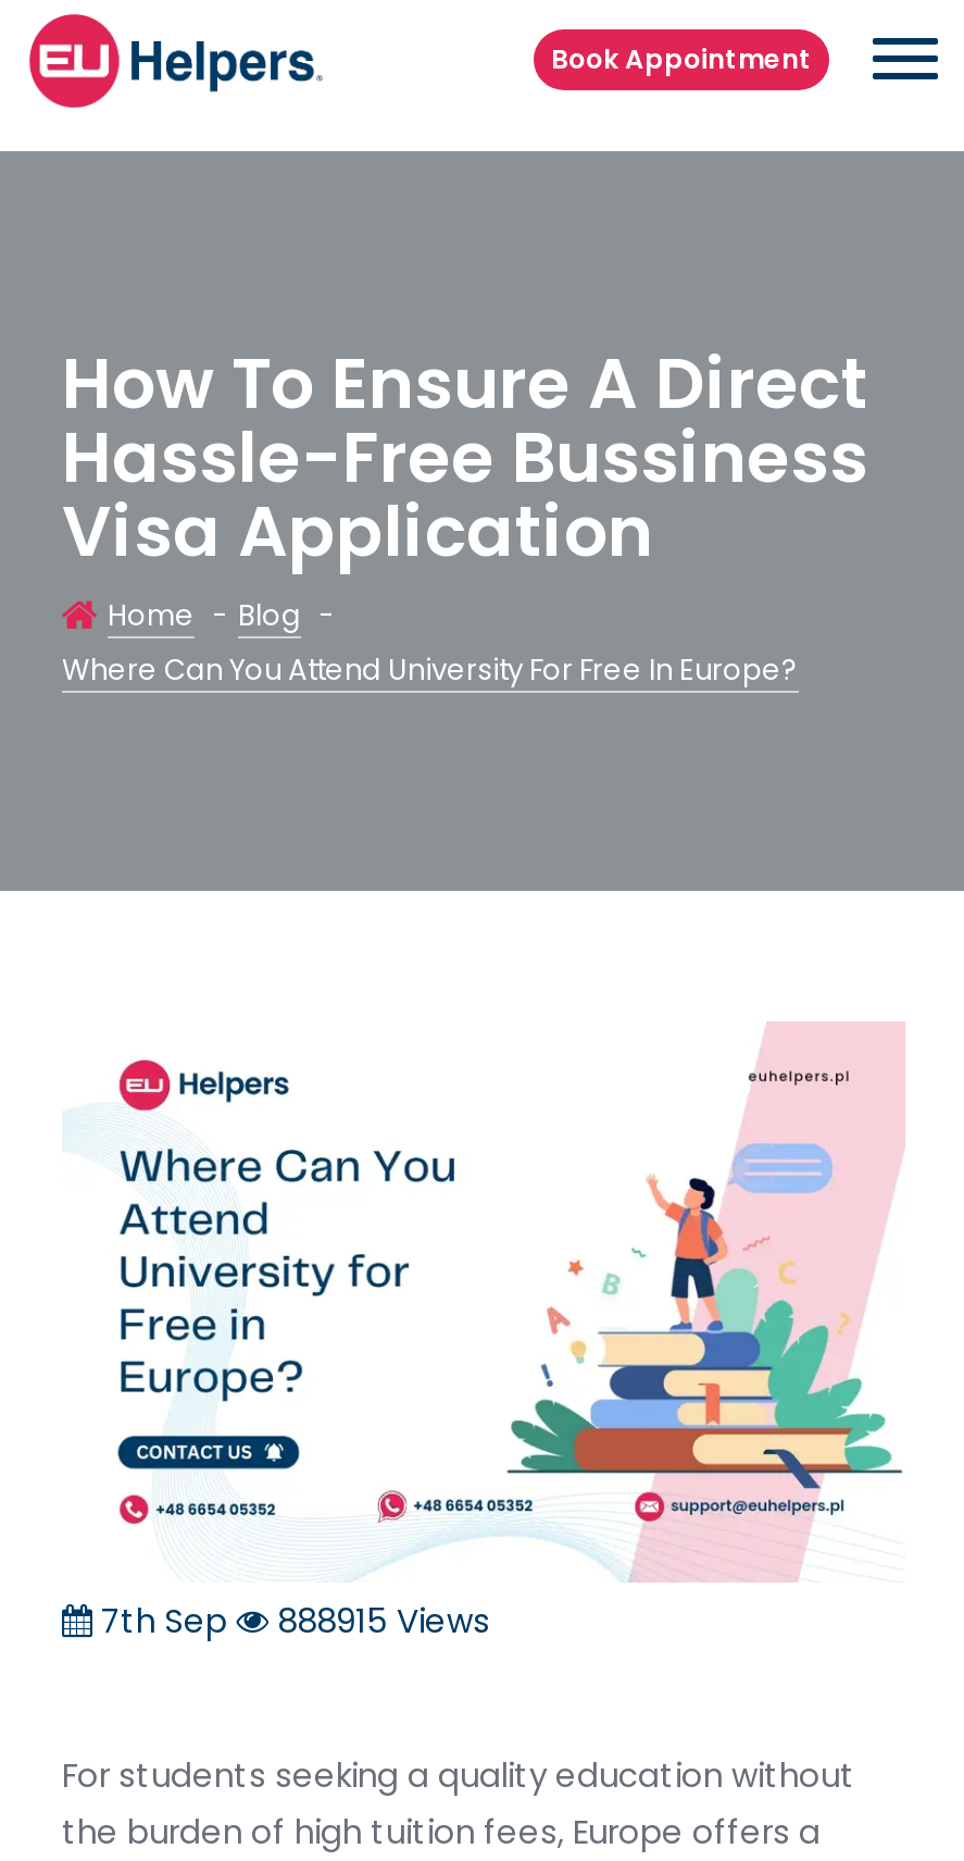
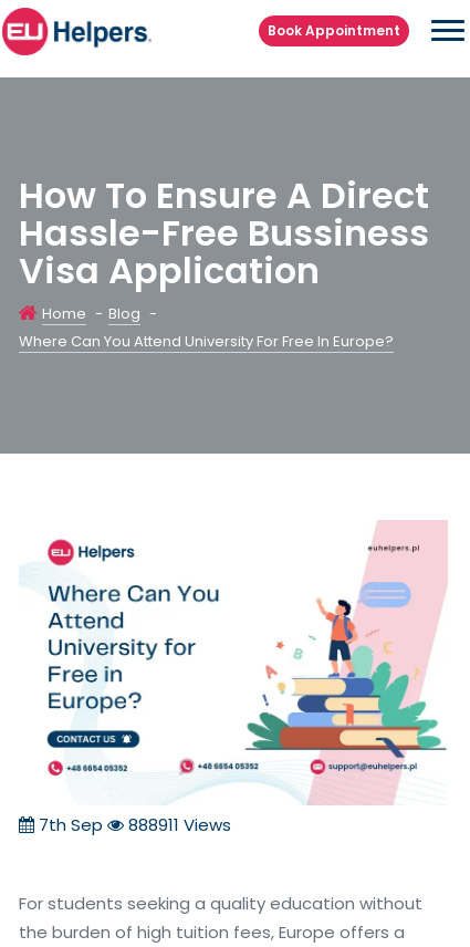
[92,1599,490,1645] 7th Sep 888915 Views -> [34,814,231,837] 7th Sep 888911 Views

